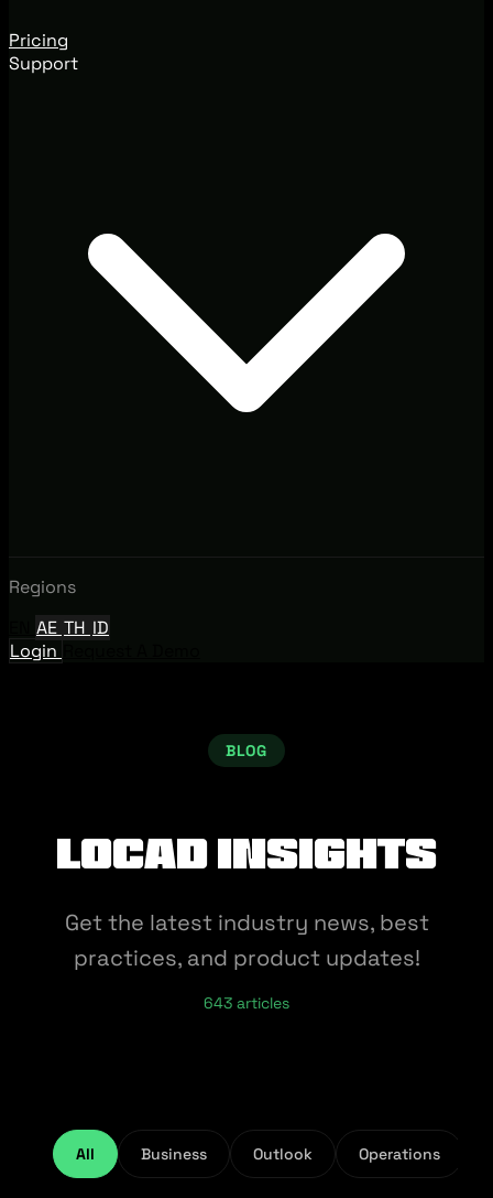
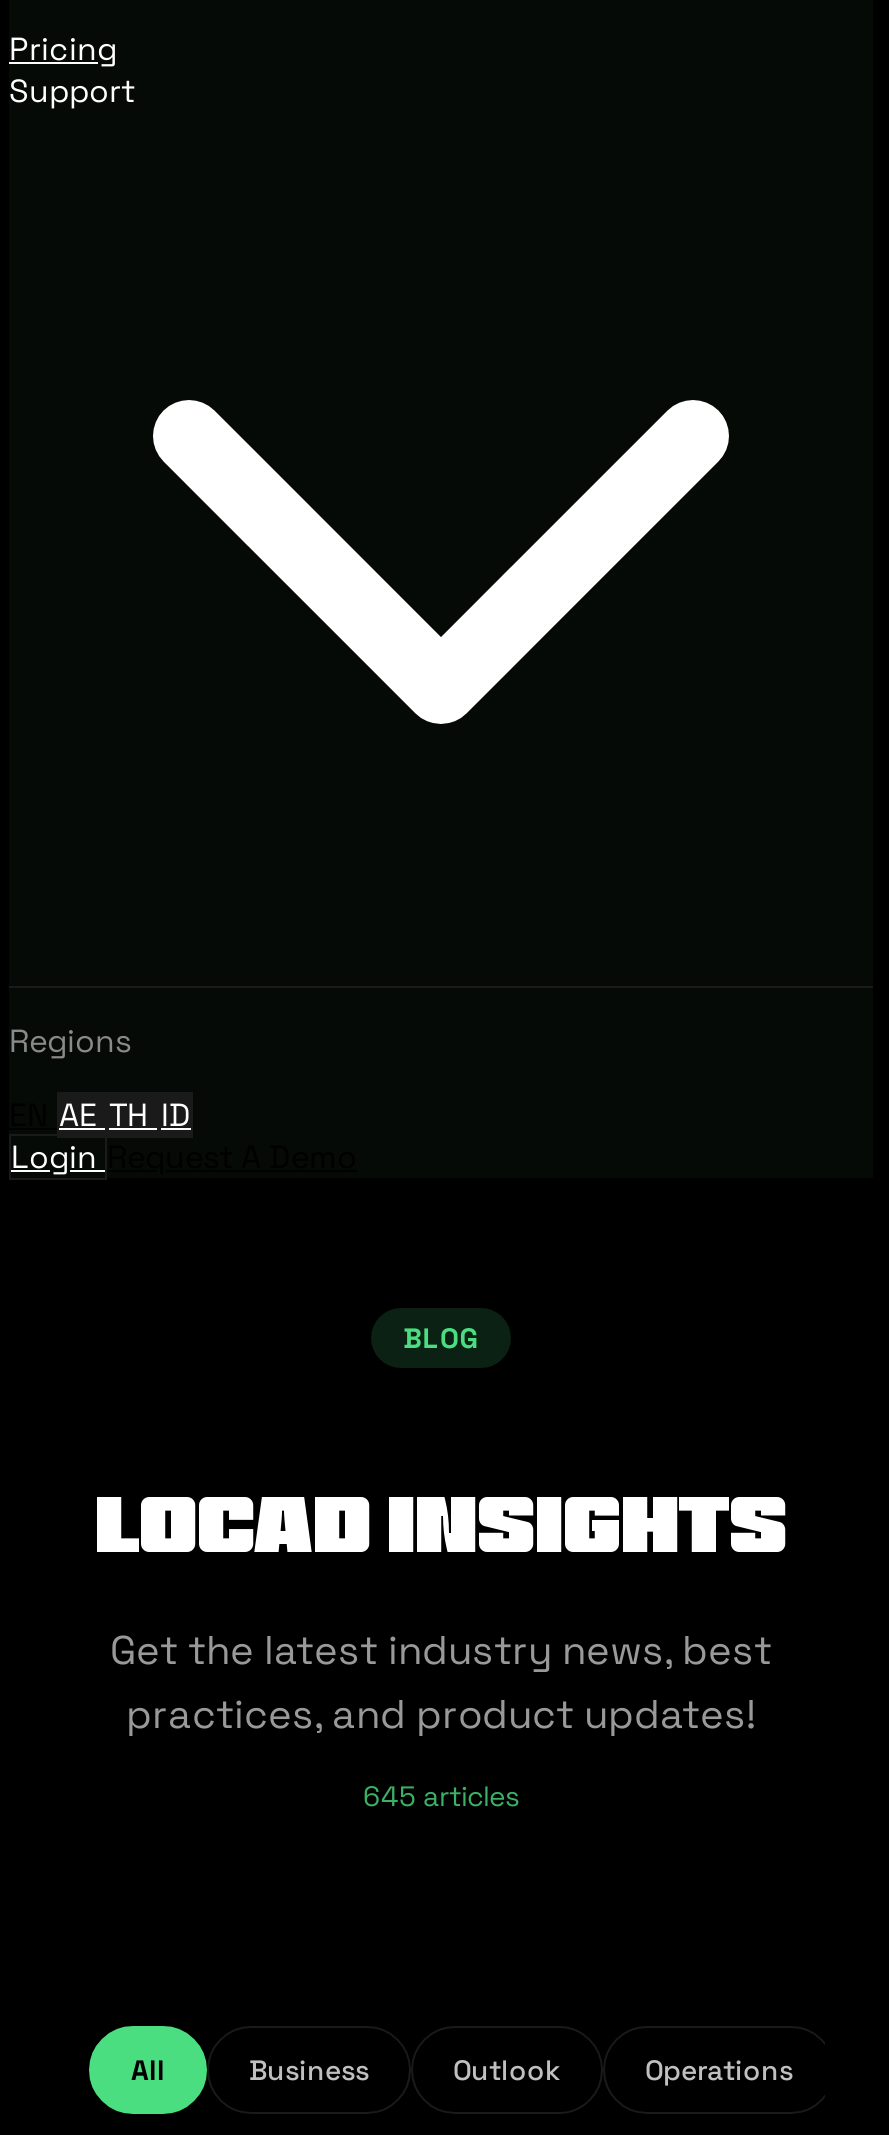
[204,993,289,1013] 643 articles -> [363,1778,519,1814] 645 articles

